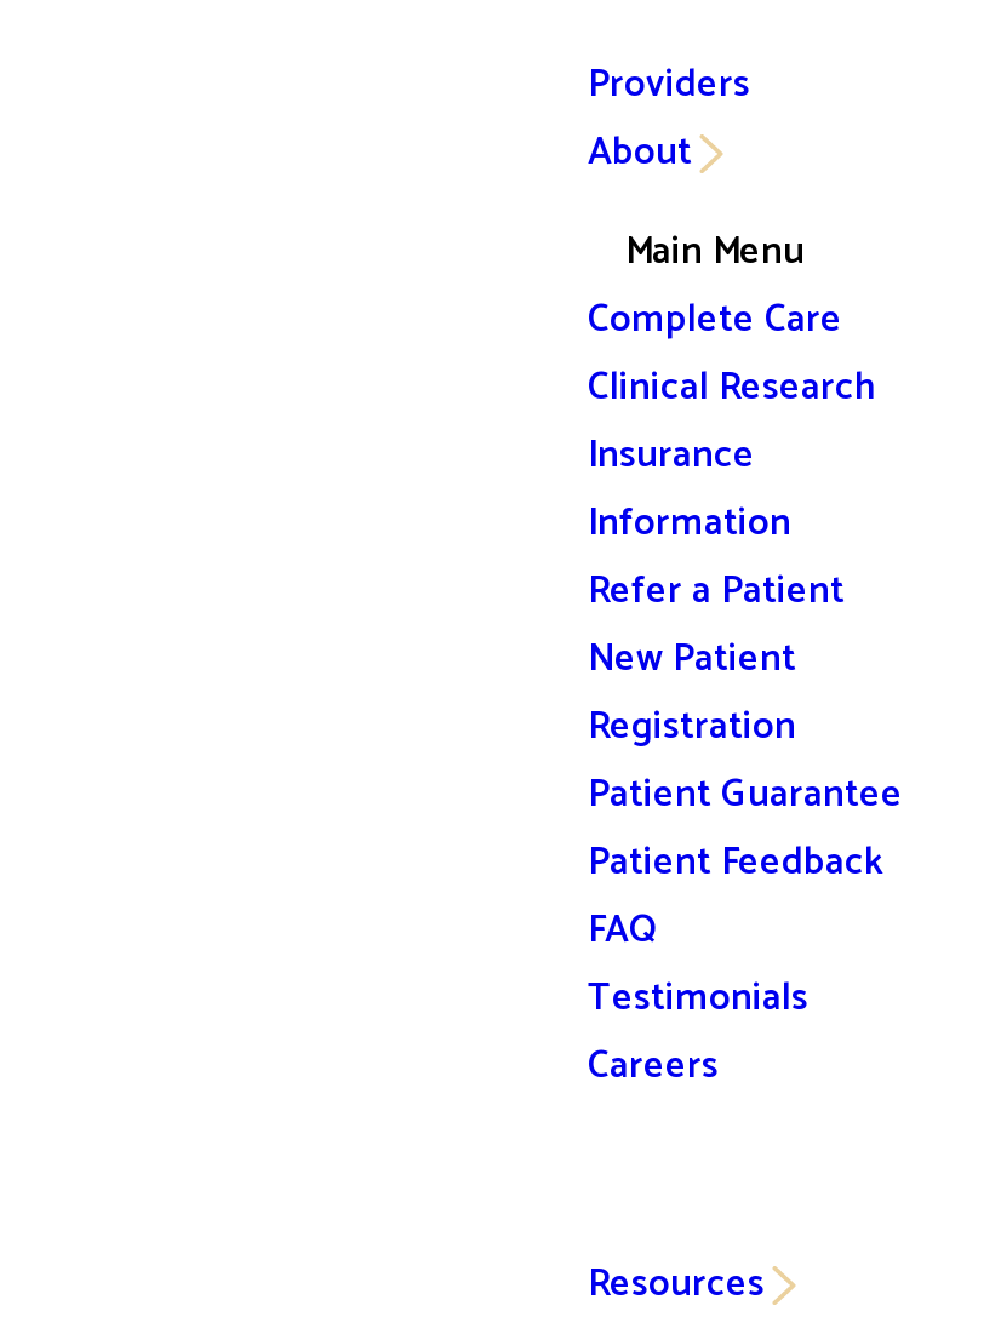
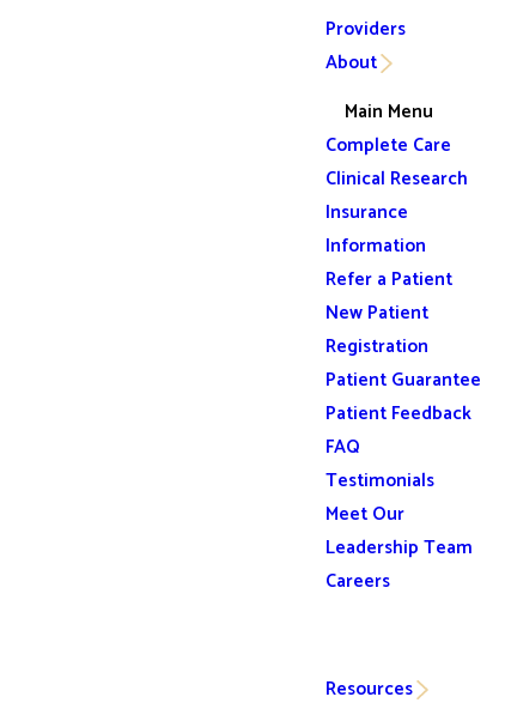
none -> [325,499,473,563] Meet Our | Leadership Team

